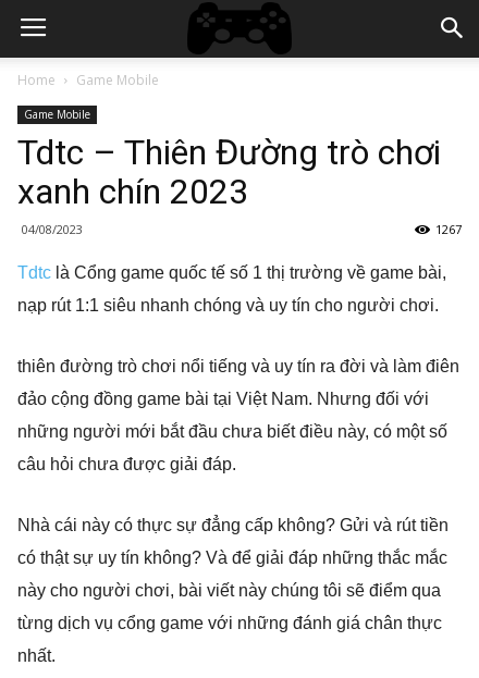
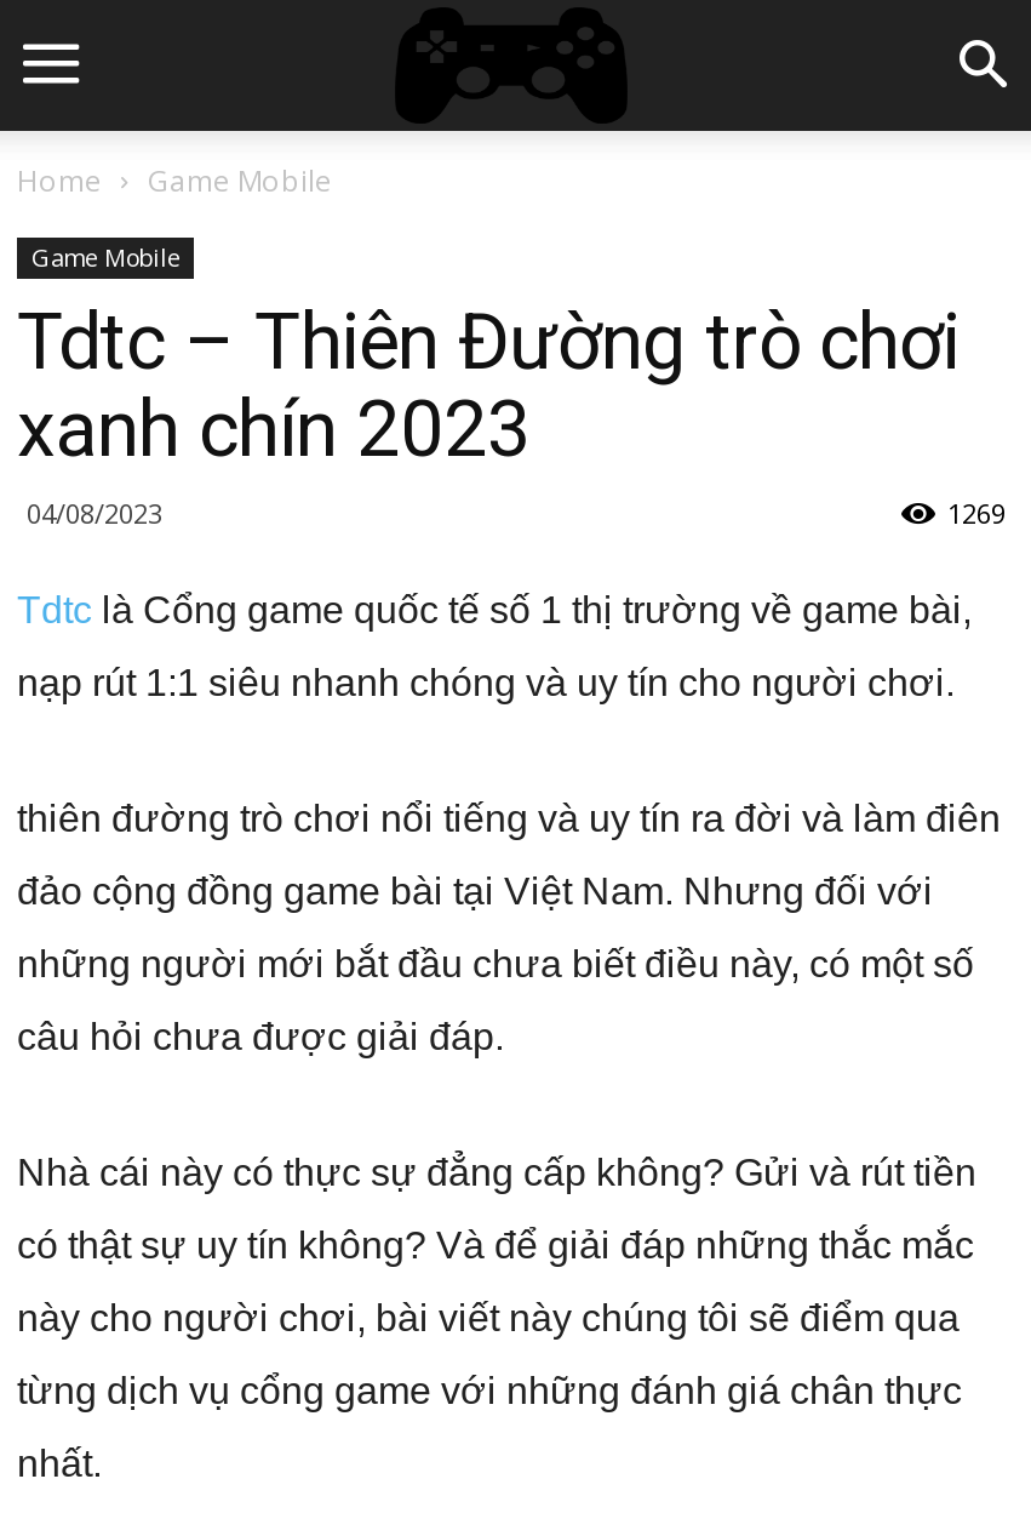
[435,221,462,237] 1267 -> [947,495,1006,531] 1269

